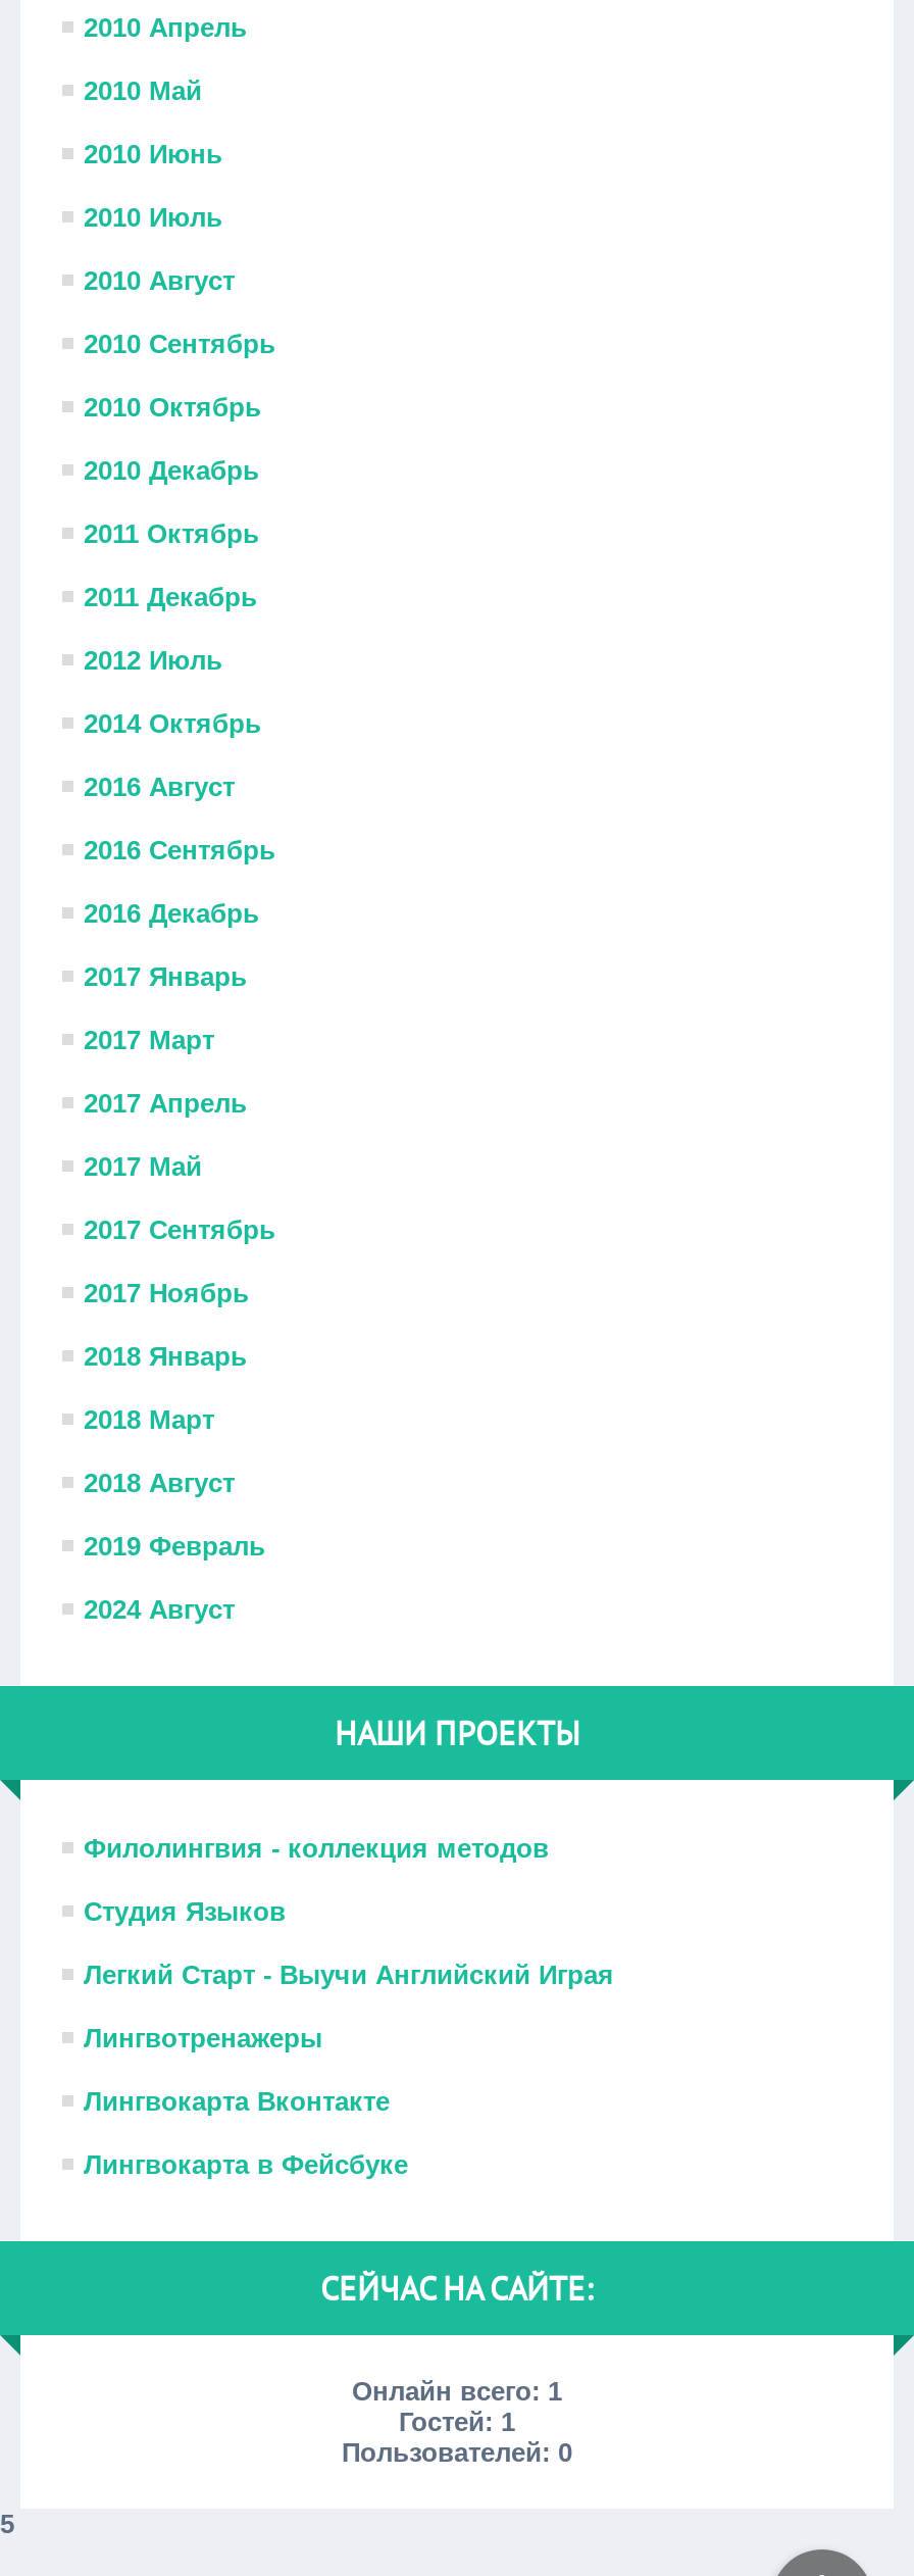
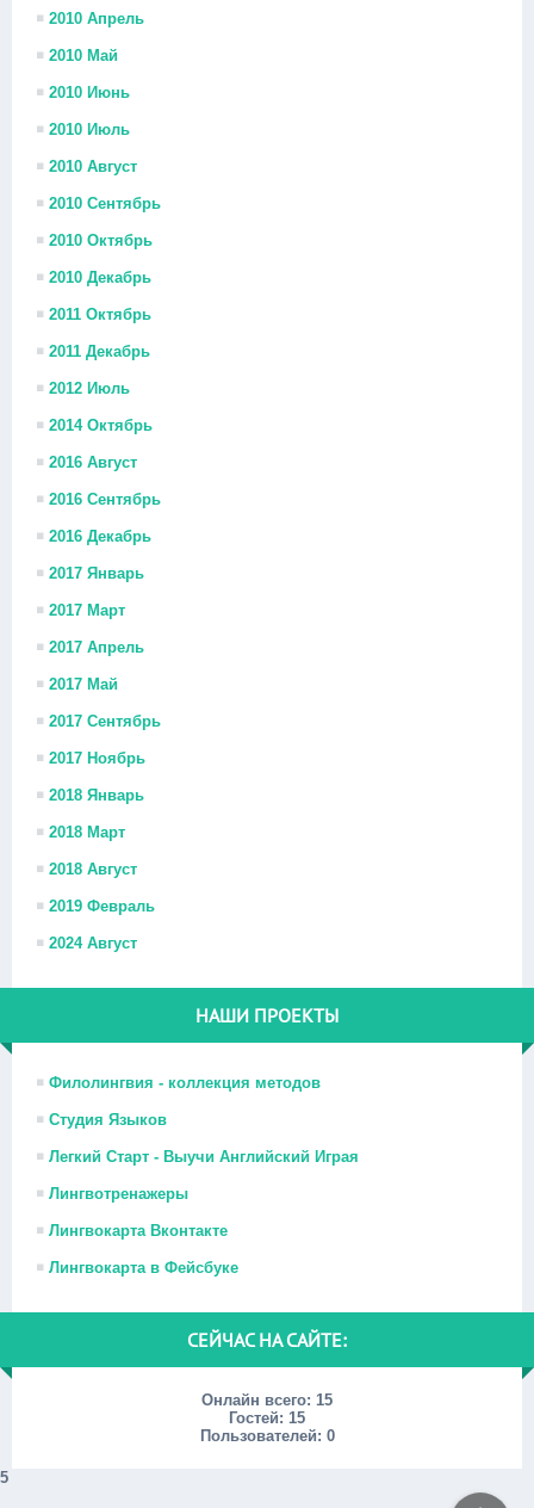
[352,2376,562,2407] Онлайн всего: 1 -> [201,1391,333,1409] Онлайн всего: 15
[399,2407,515,2437] Гостей: 1 -> [229,1409,305,1427] Гостей: 15

